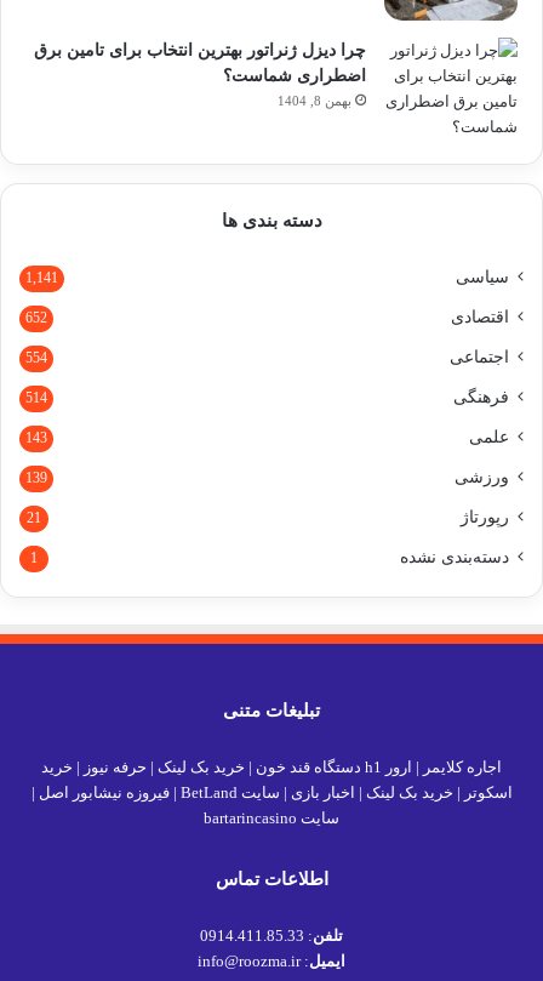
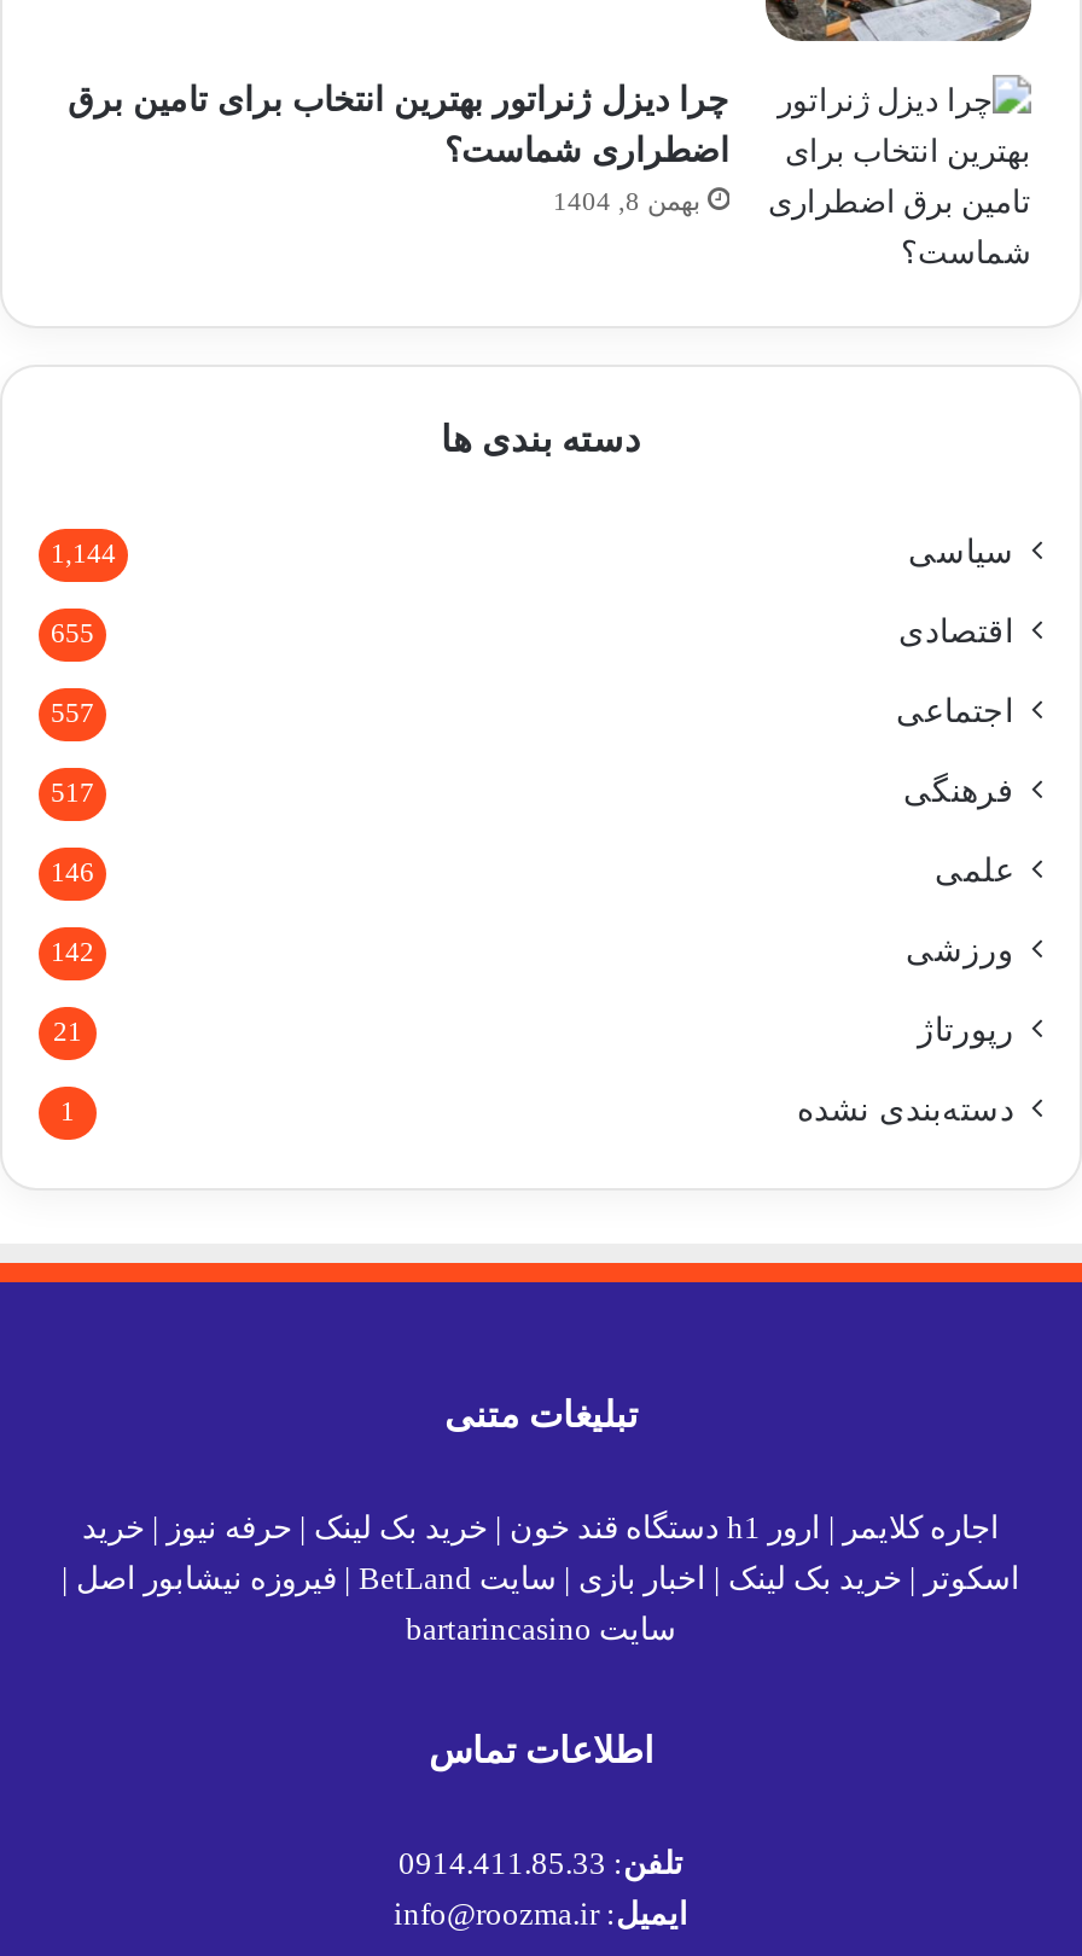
[25,270,58,286] 1,141 -> [51,538,116,569] 1,144
[25,310,47,326] 652 -> [51,618,94,649] 655
[25,350,47,366] 554 -> [51,697,94,729] 557
[25,390,47,406] 514 -> [51,777,94,808] 517
[25,430,47,446] 143 -> [51,857,94,888] 146
[25,470,47,486] 139 -> [51,936,94,968] 142

